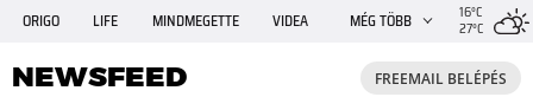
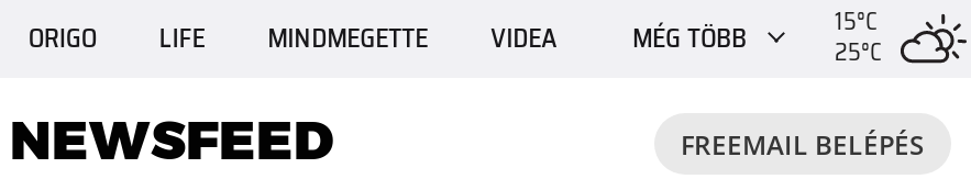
[459,6,483,36] 16°C | 27°C -> [835,10,881,65] 15°C | 25°C

